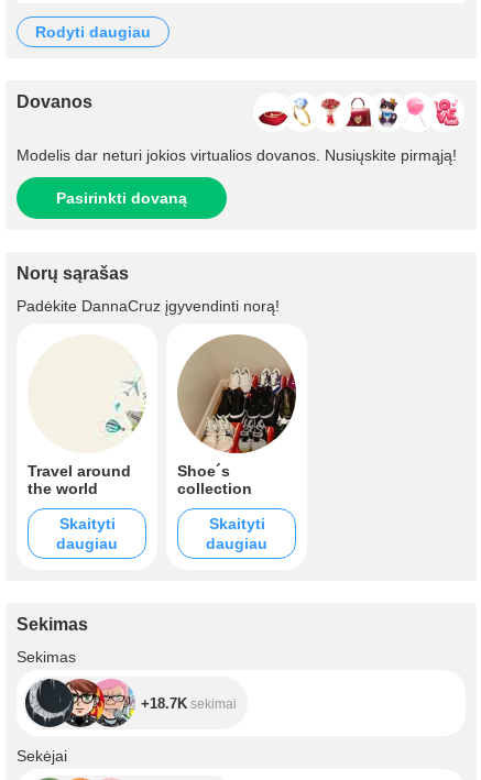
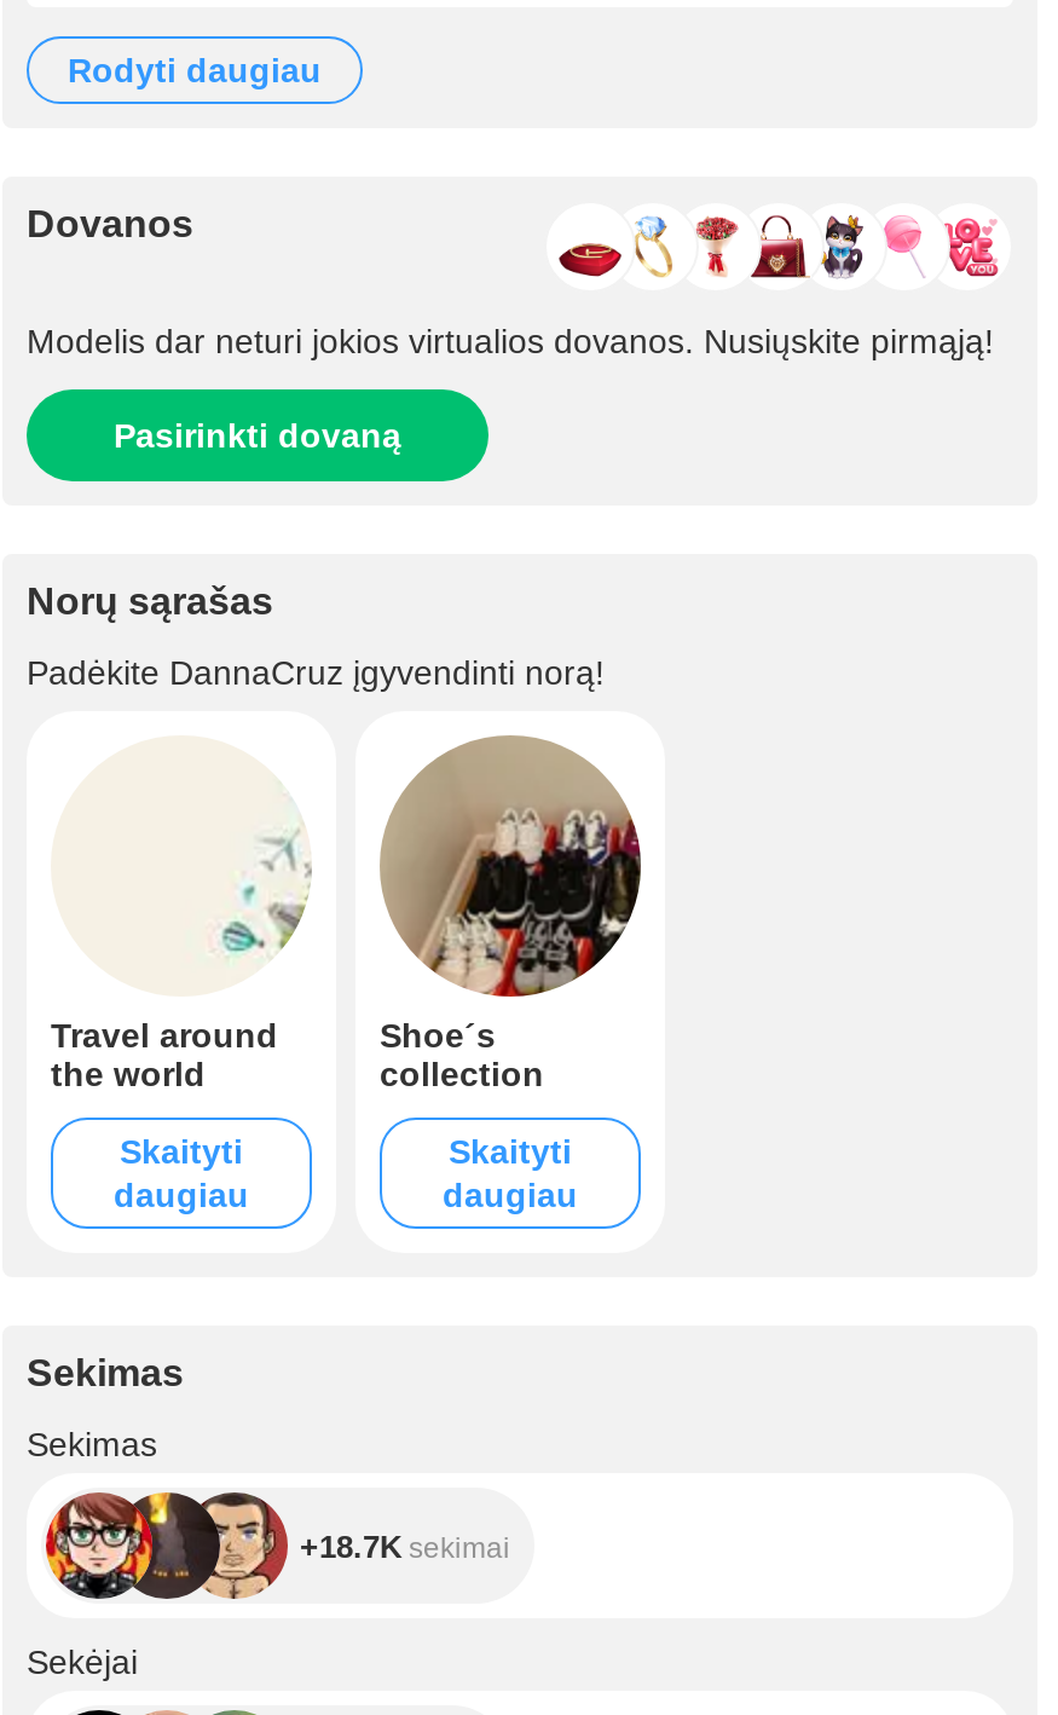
[24,678,134,727] [image] -> [44,1490,288,1599] [image]

